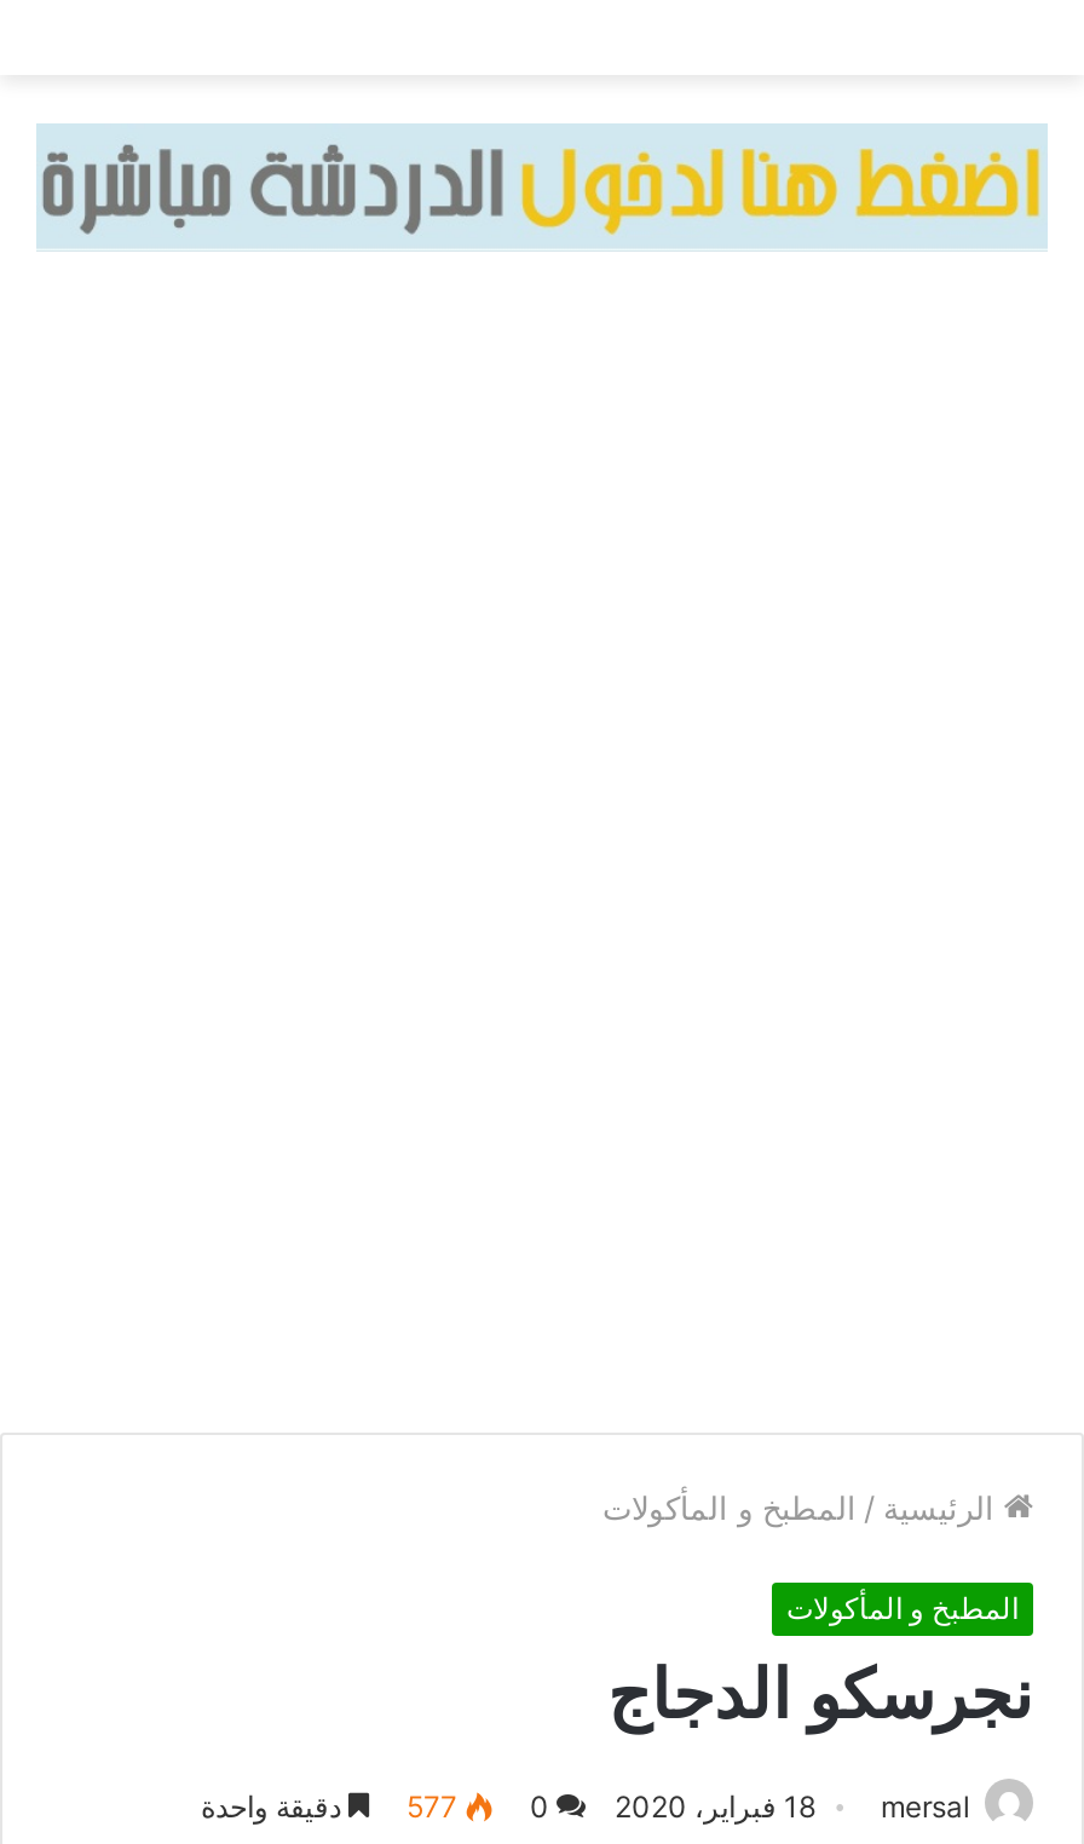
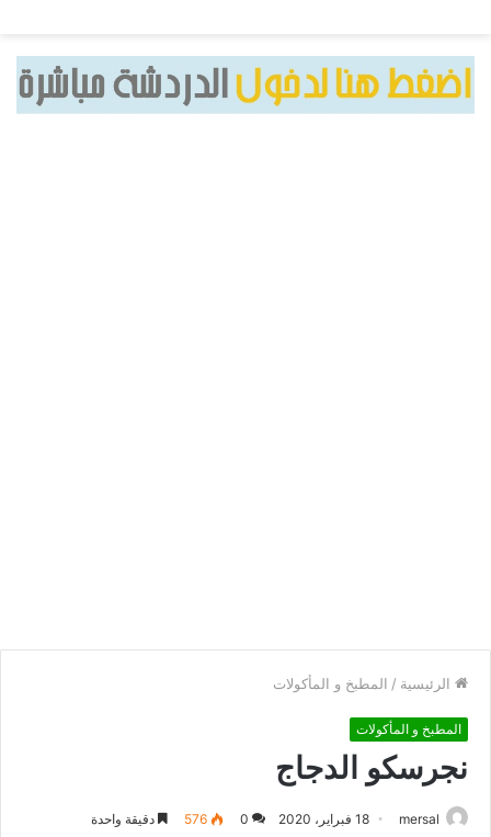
[201,1788,549,1824] 0 577 دقيقة واحدة -> [91,810,249,827] 0 576 دقيقة واحدة

